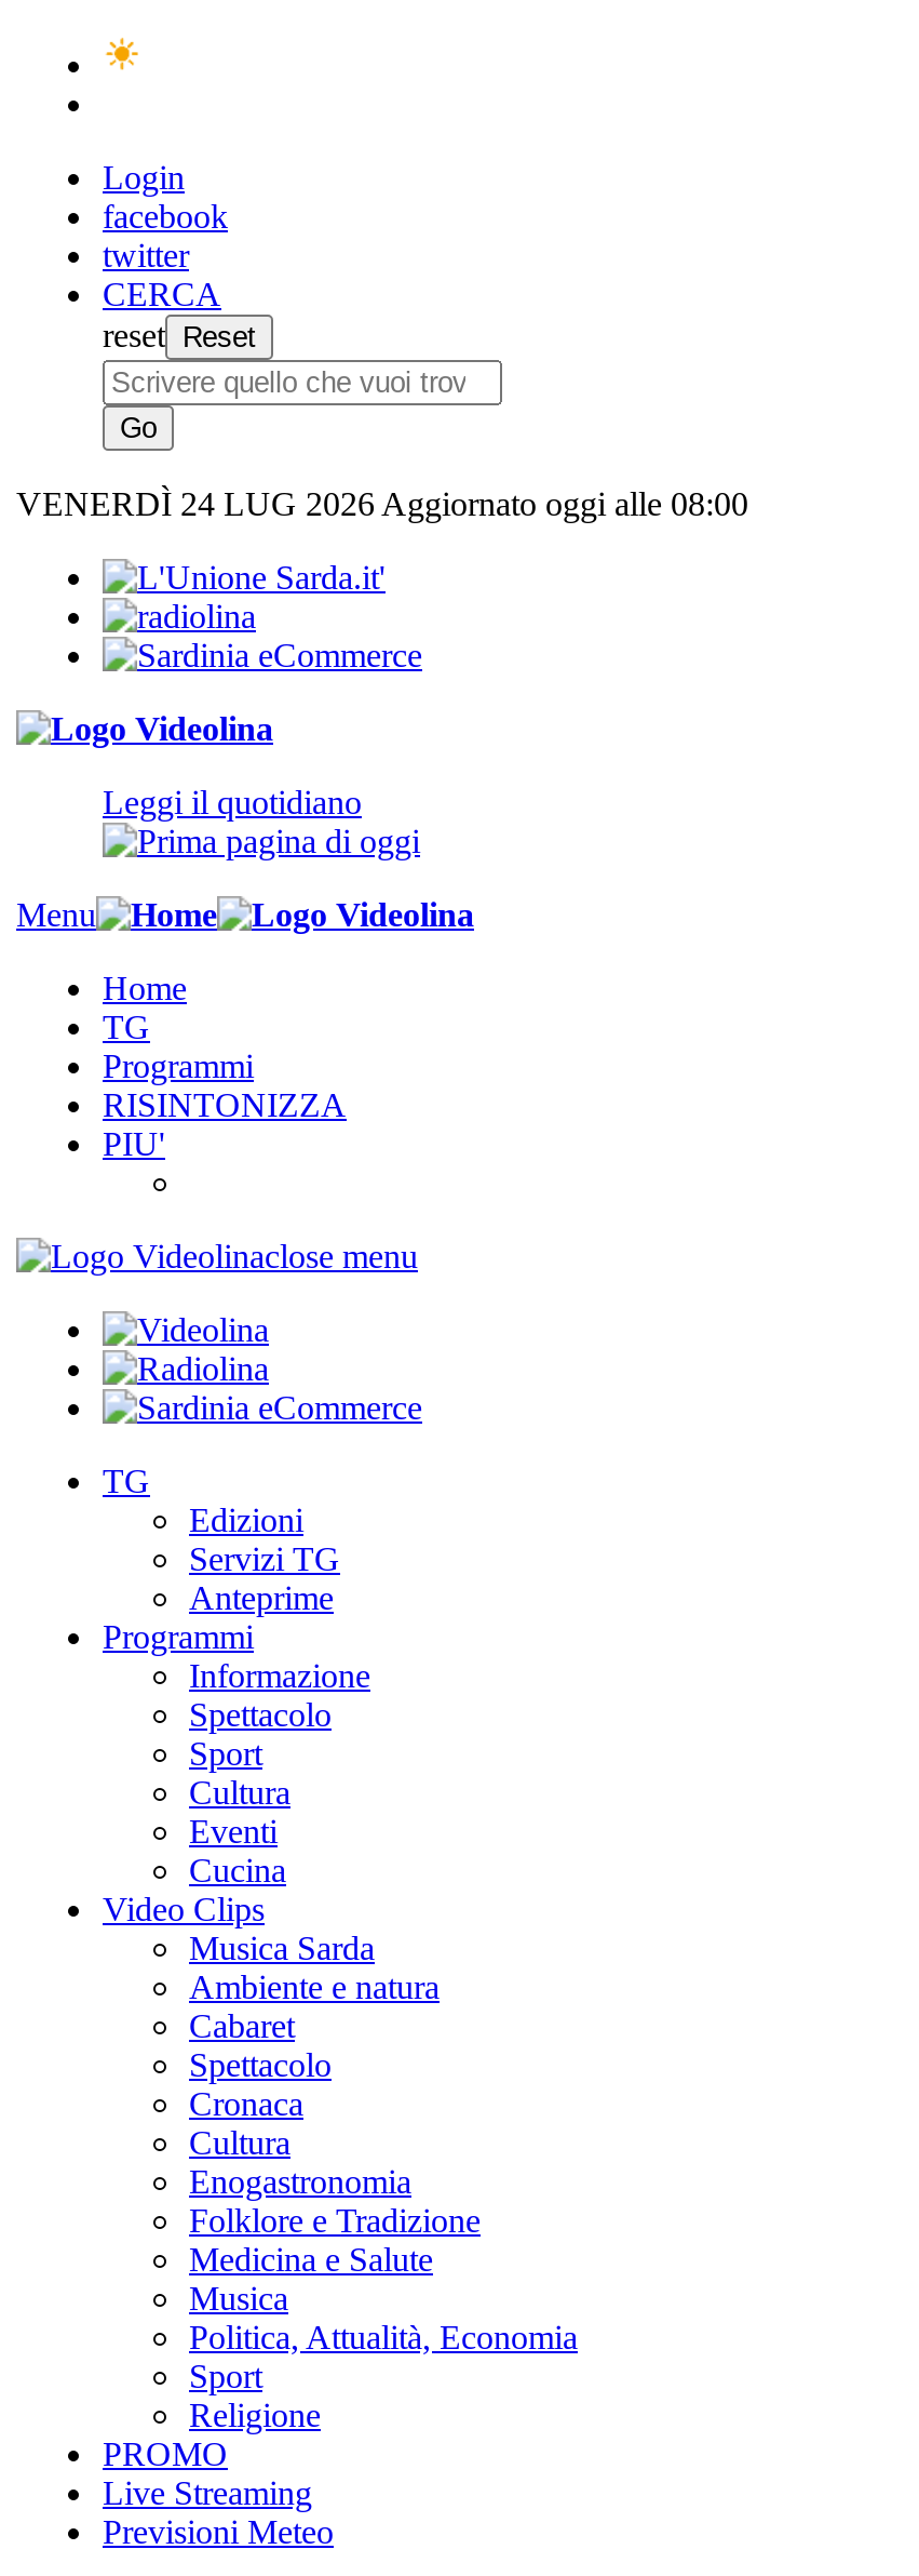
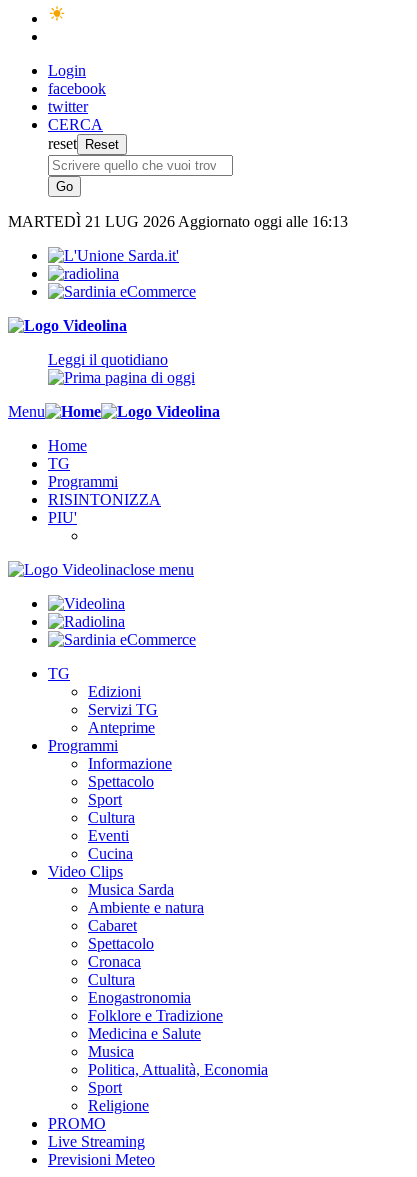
[16,485,748,522] VENERDÌ 24 LUG 2026 Aggiornato oggi alle 08:00 -> [8,213,348,230] MARTEDÌ 21 LUG 2026 Aggiornato oggi alle 16:13

